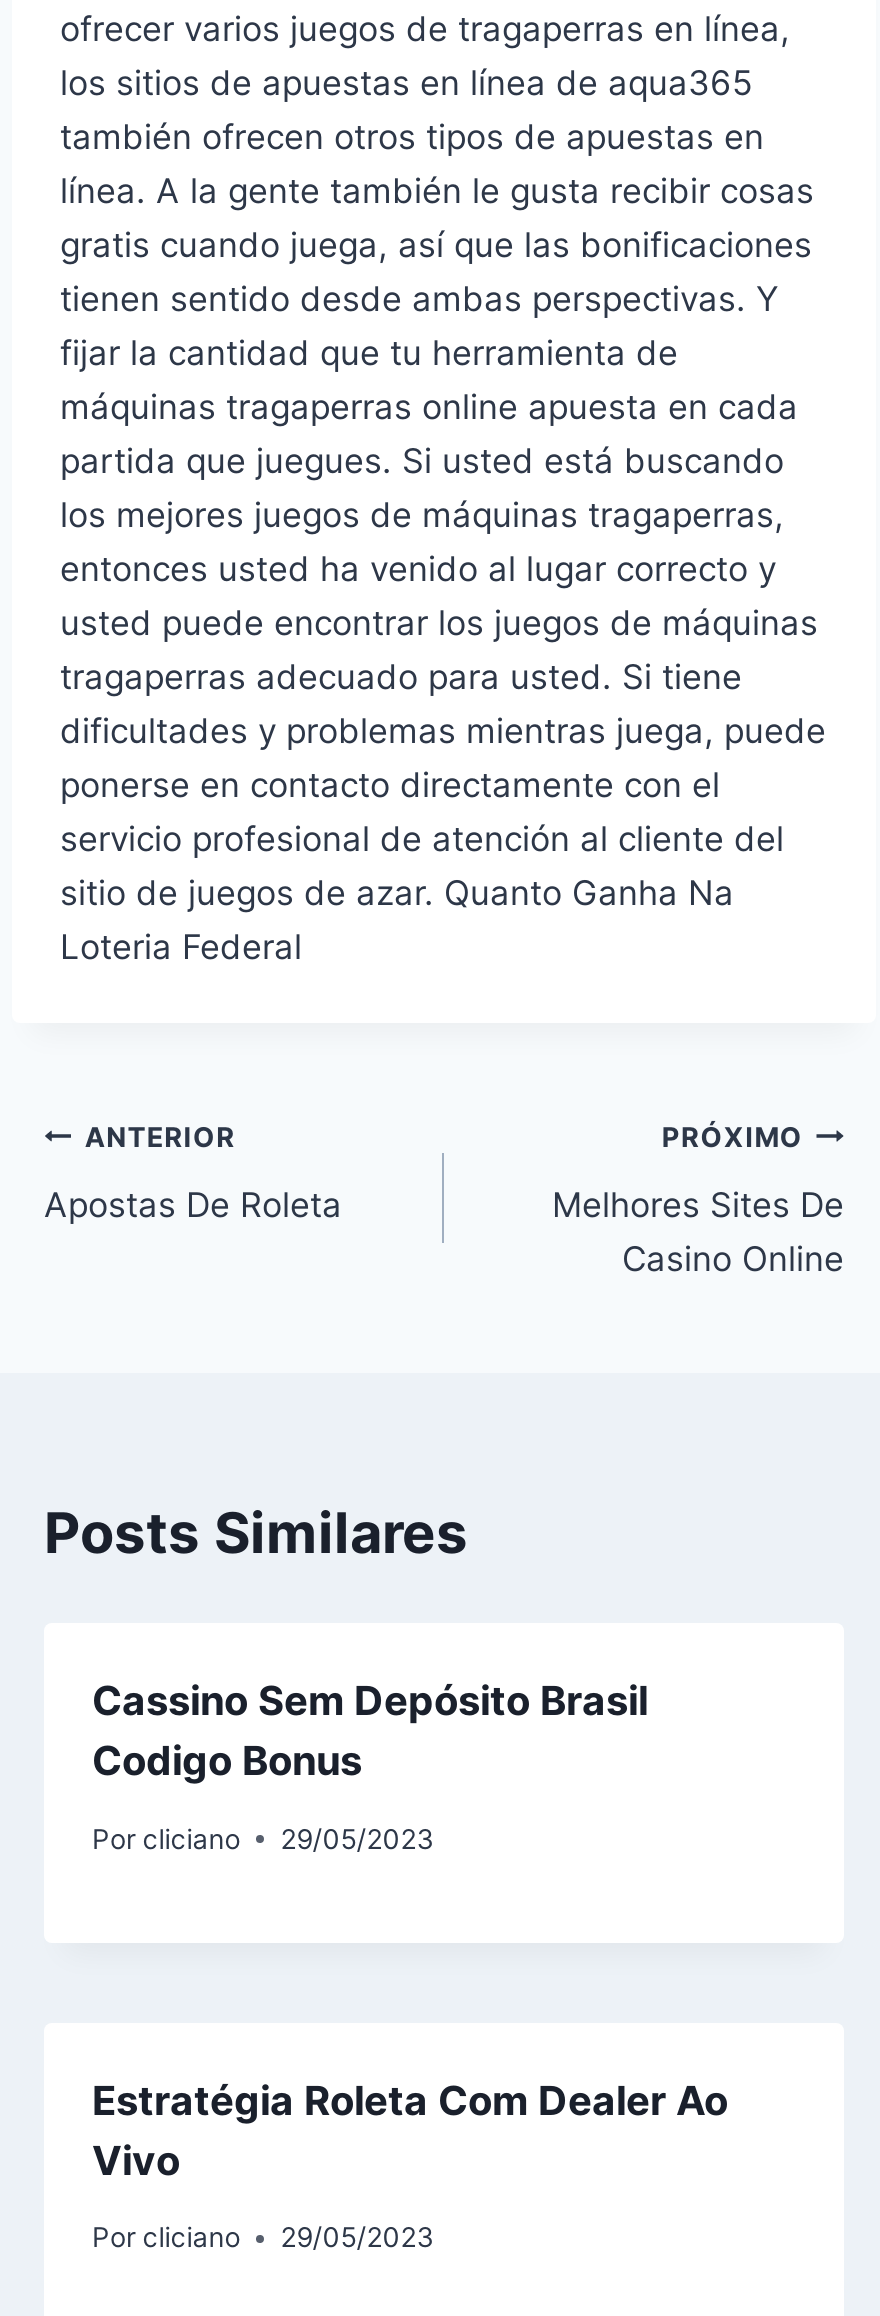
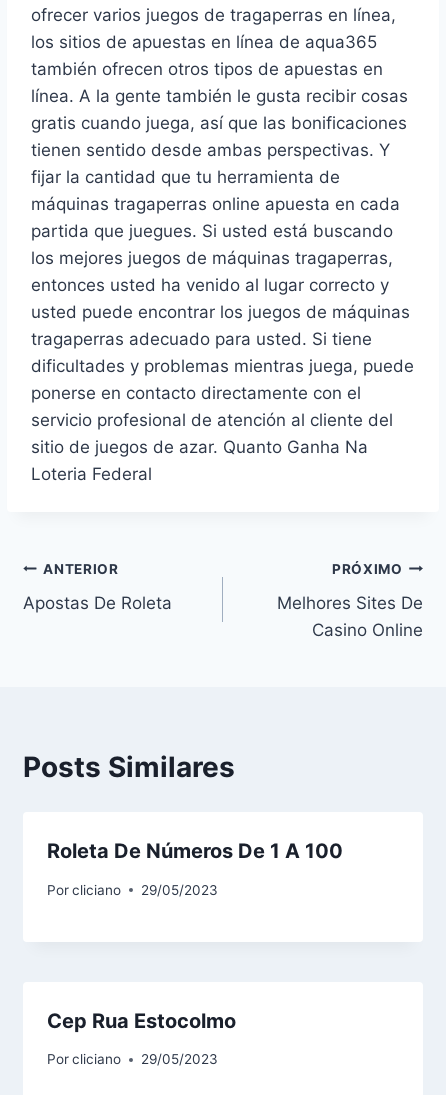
[92,1677,648,1785] Cassino Sem Depósito Brasil | Codigo Bonus -> [47,839,343,863] Roleta De Números De 1 A 100
[92,2076,728,2184] Estratégia Roleta Com Dealer Ao | Vivo -> [47,1009,236,1033] Cep Rua Estocolmo

